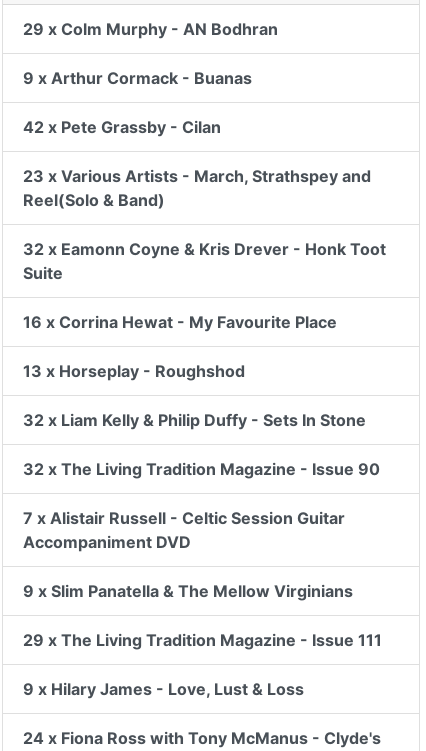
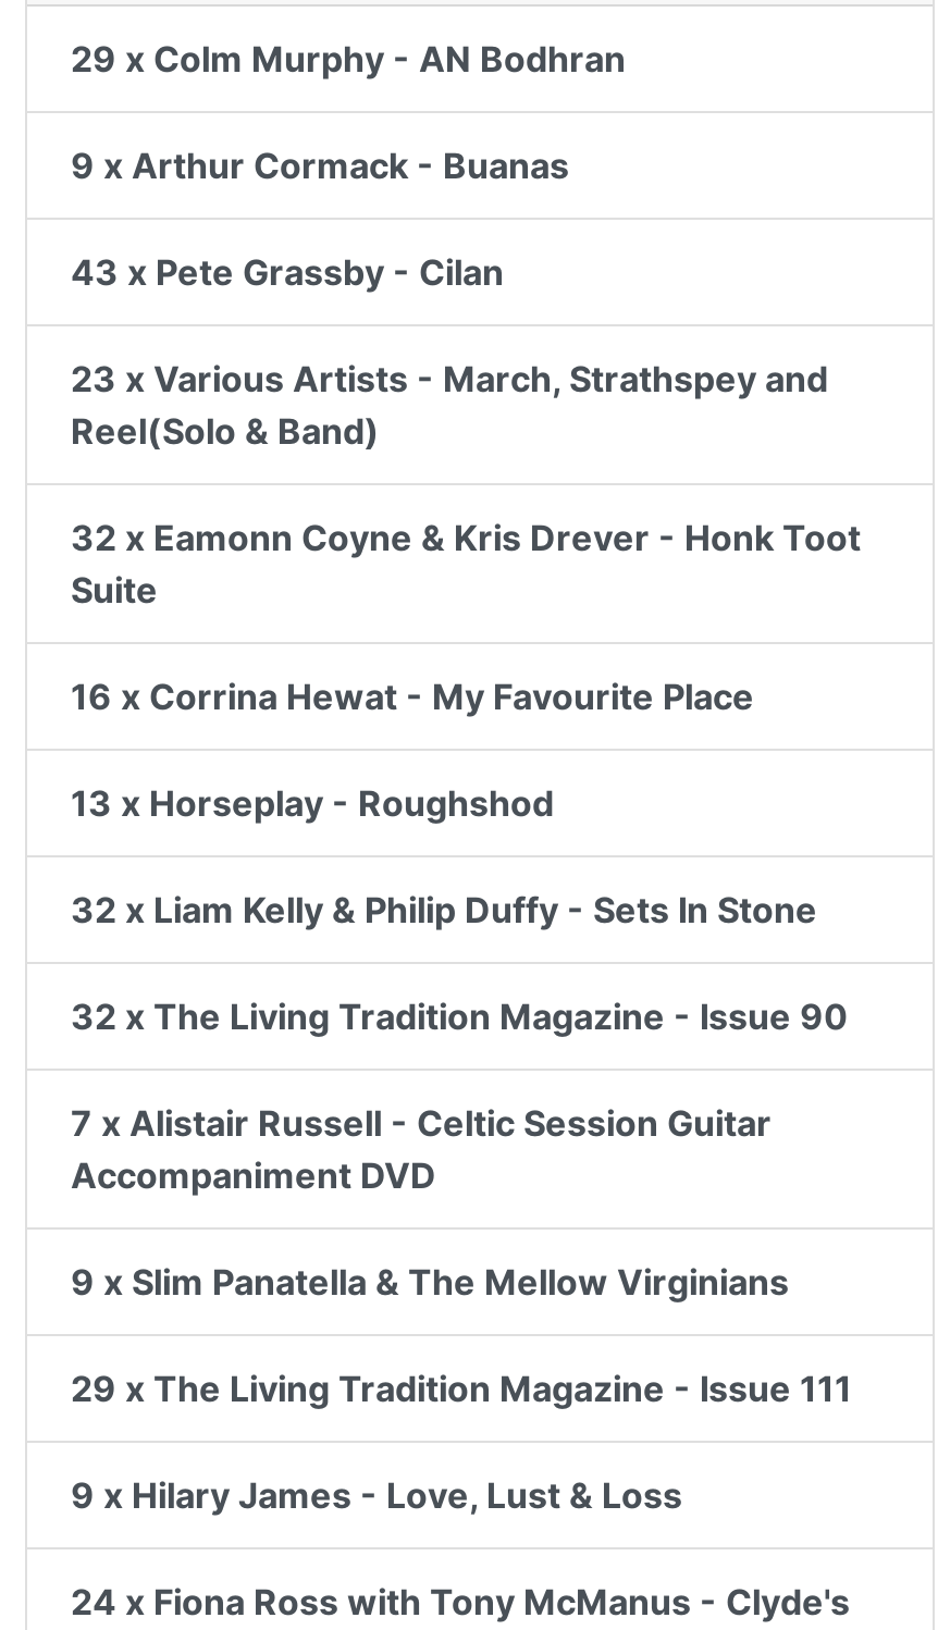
[23,117,221,137] 42 x Pete Grassby - Cilan -> [71,250,504,294] 43 x Pete Grassby - Cilan

